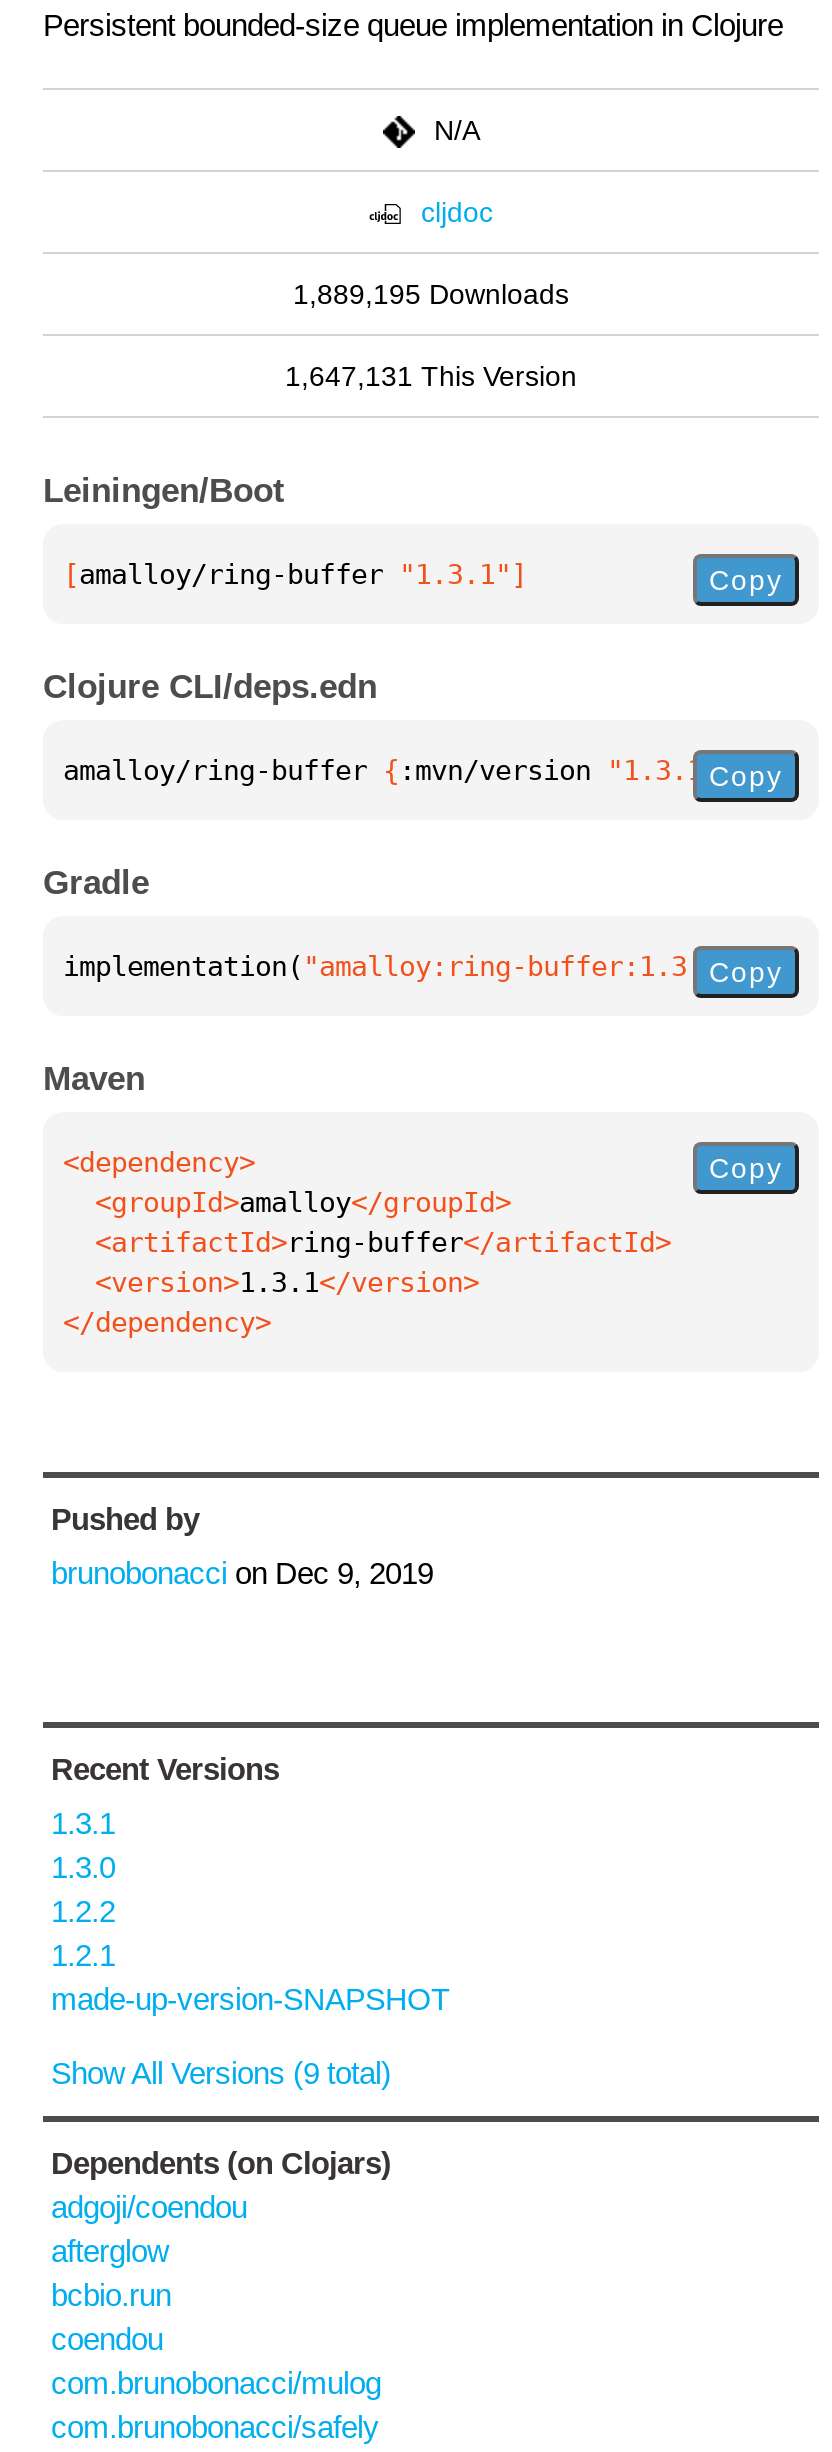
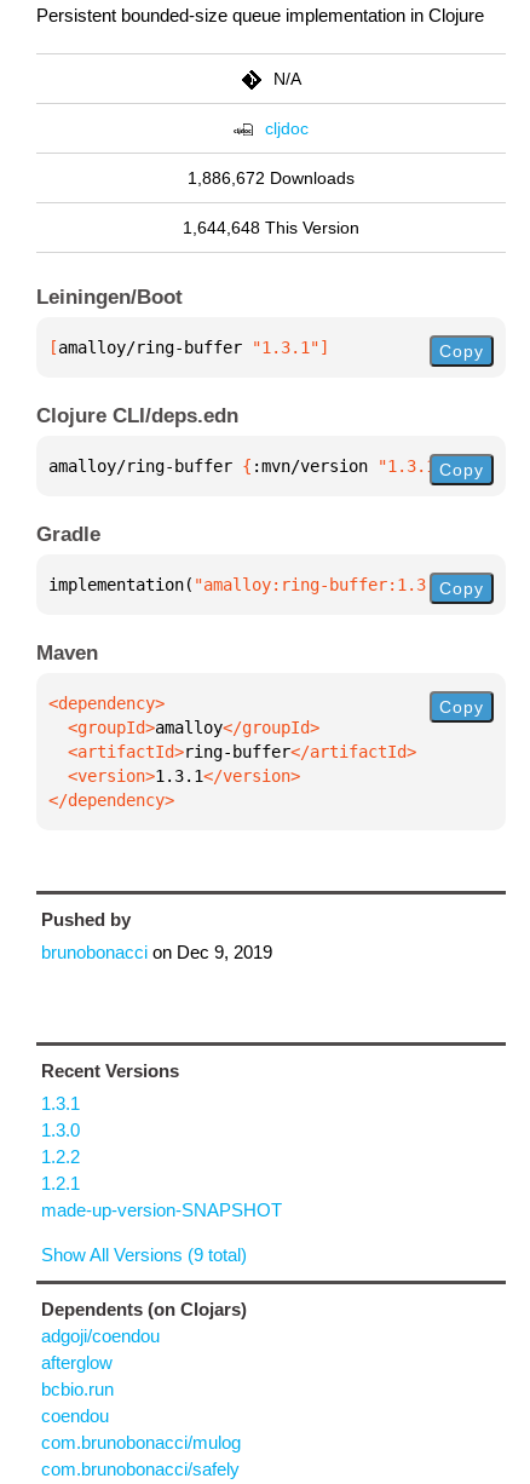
[293,278,569,310] 1,889,195 Downloads -> [188,168,355,188] 1,886,672 Downloads
[285,360,577,392] 1,647,131 This Version -> [183,218,359,237] 1,644,648 This Version

